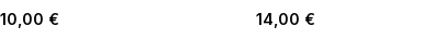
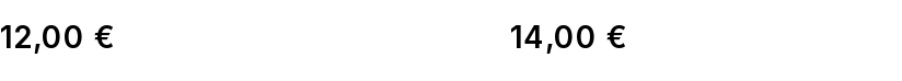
[0,10,59,28] 10,00 € -> [0,18,116,55] 12,00 €

